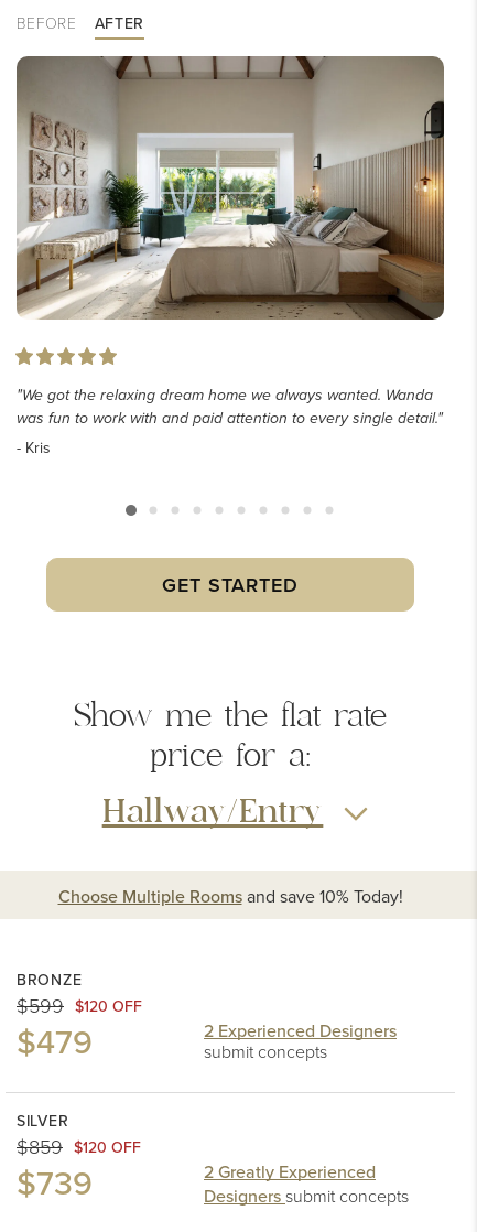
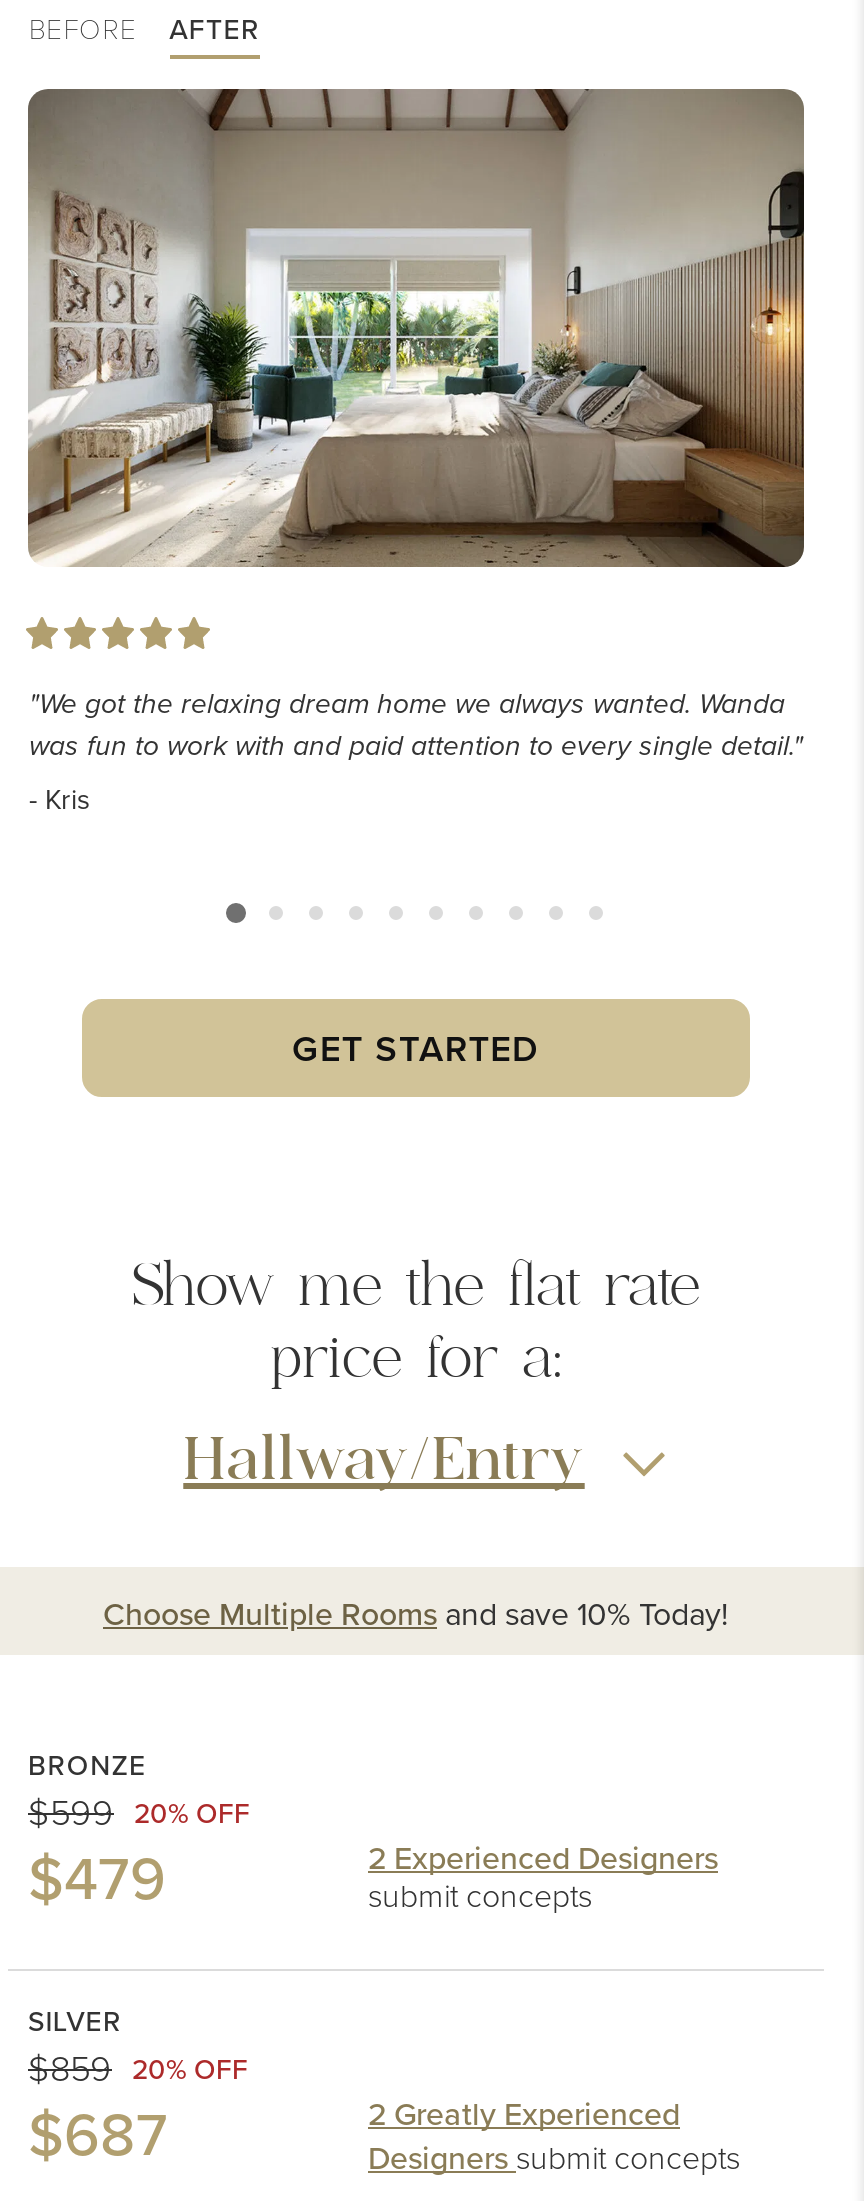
[17,992,142,1018] $599 $120 OFF -> [28,1787,250,1835] $599 20% OFF
[17,1133,141,1159] $859 $120 OFF -> [28,2043,248,2091] $859 20% OFF
[17,1159,93,1206] $739 -> [28,2091,168,2175] $687

